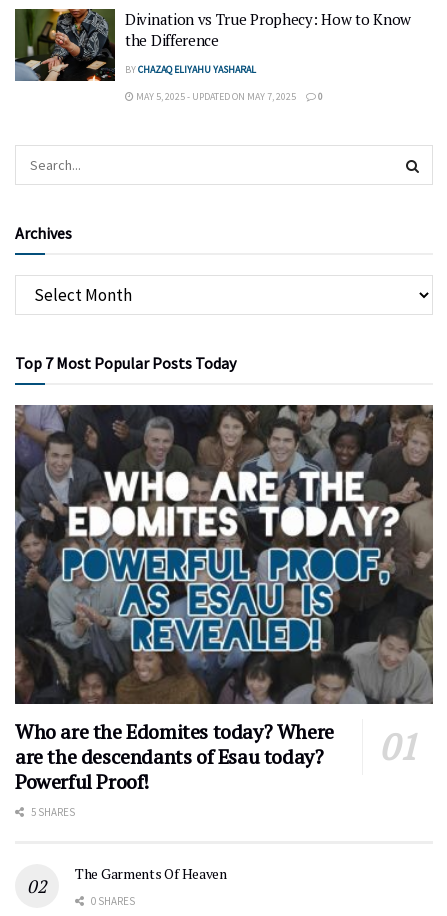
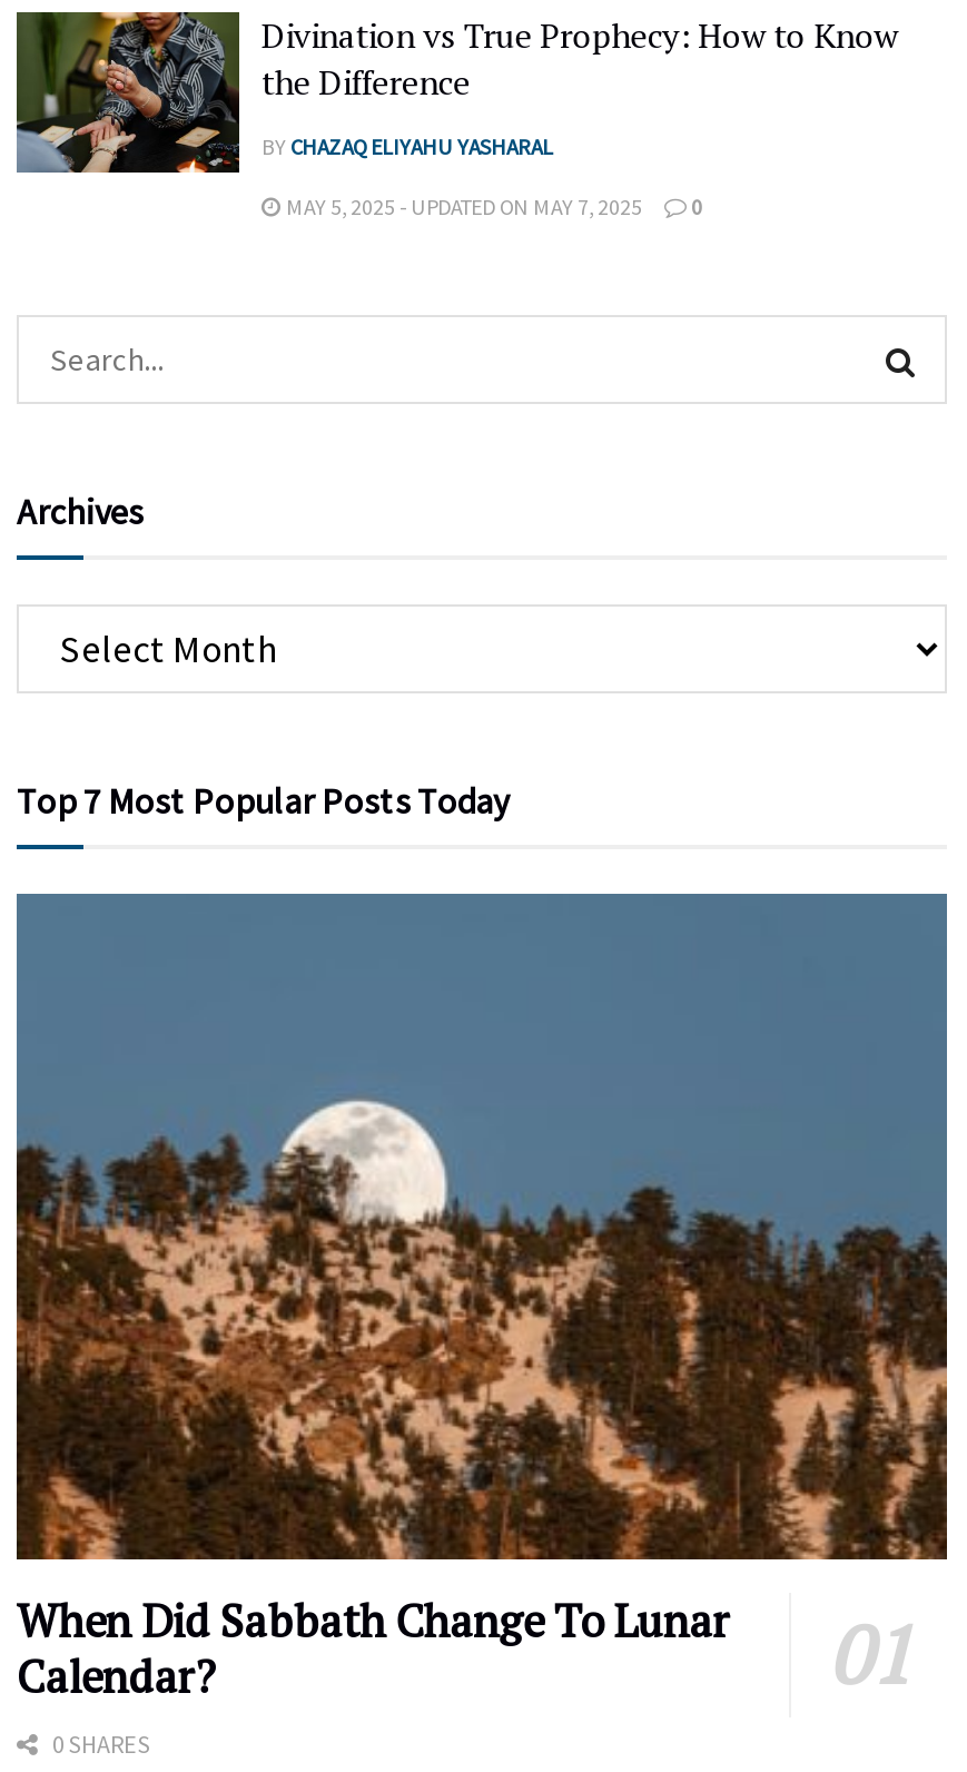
[14,404,434,883] [image] | Who are the Edomites today? Where | are the descendants of Esau today? | Powerful Proof! | 5 SHARES | The Garments Of Heaven -> [14,892,949,1706] [image] | When Did Sabbath Change To Lunar | Calendar?

